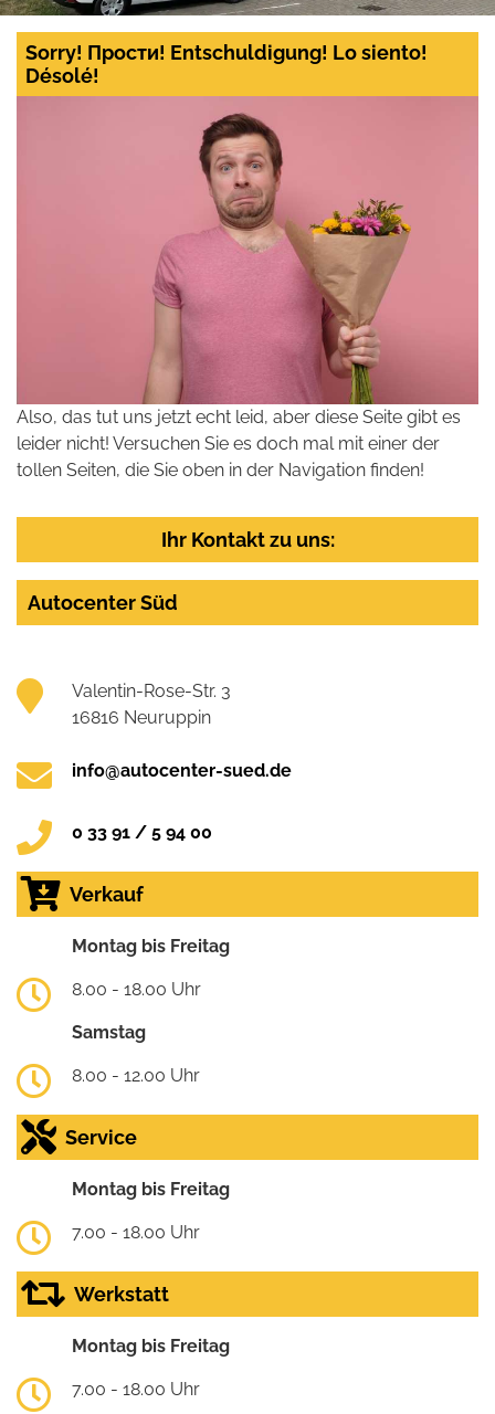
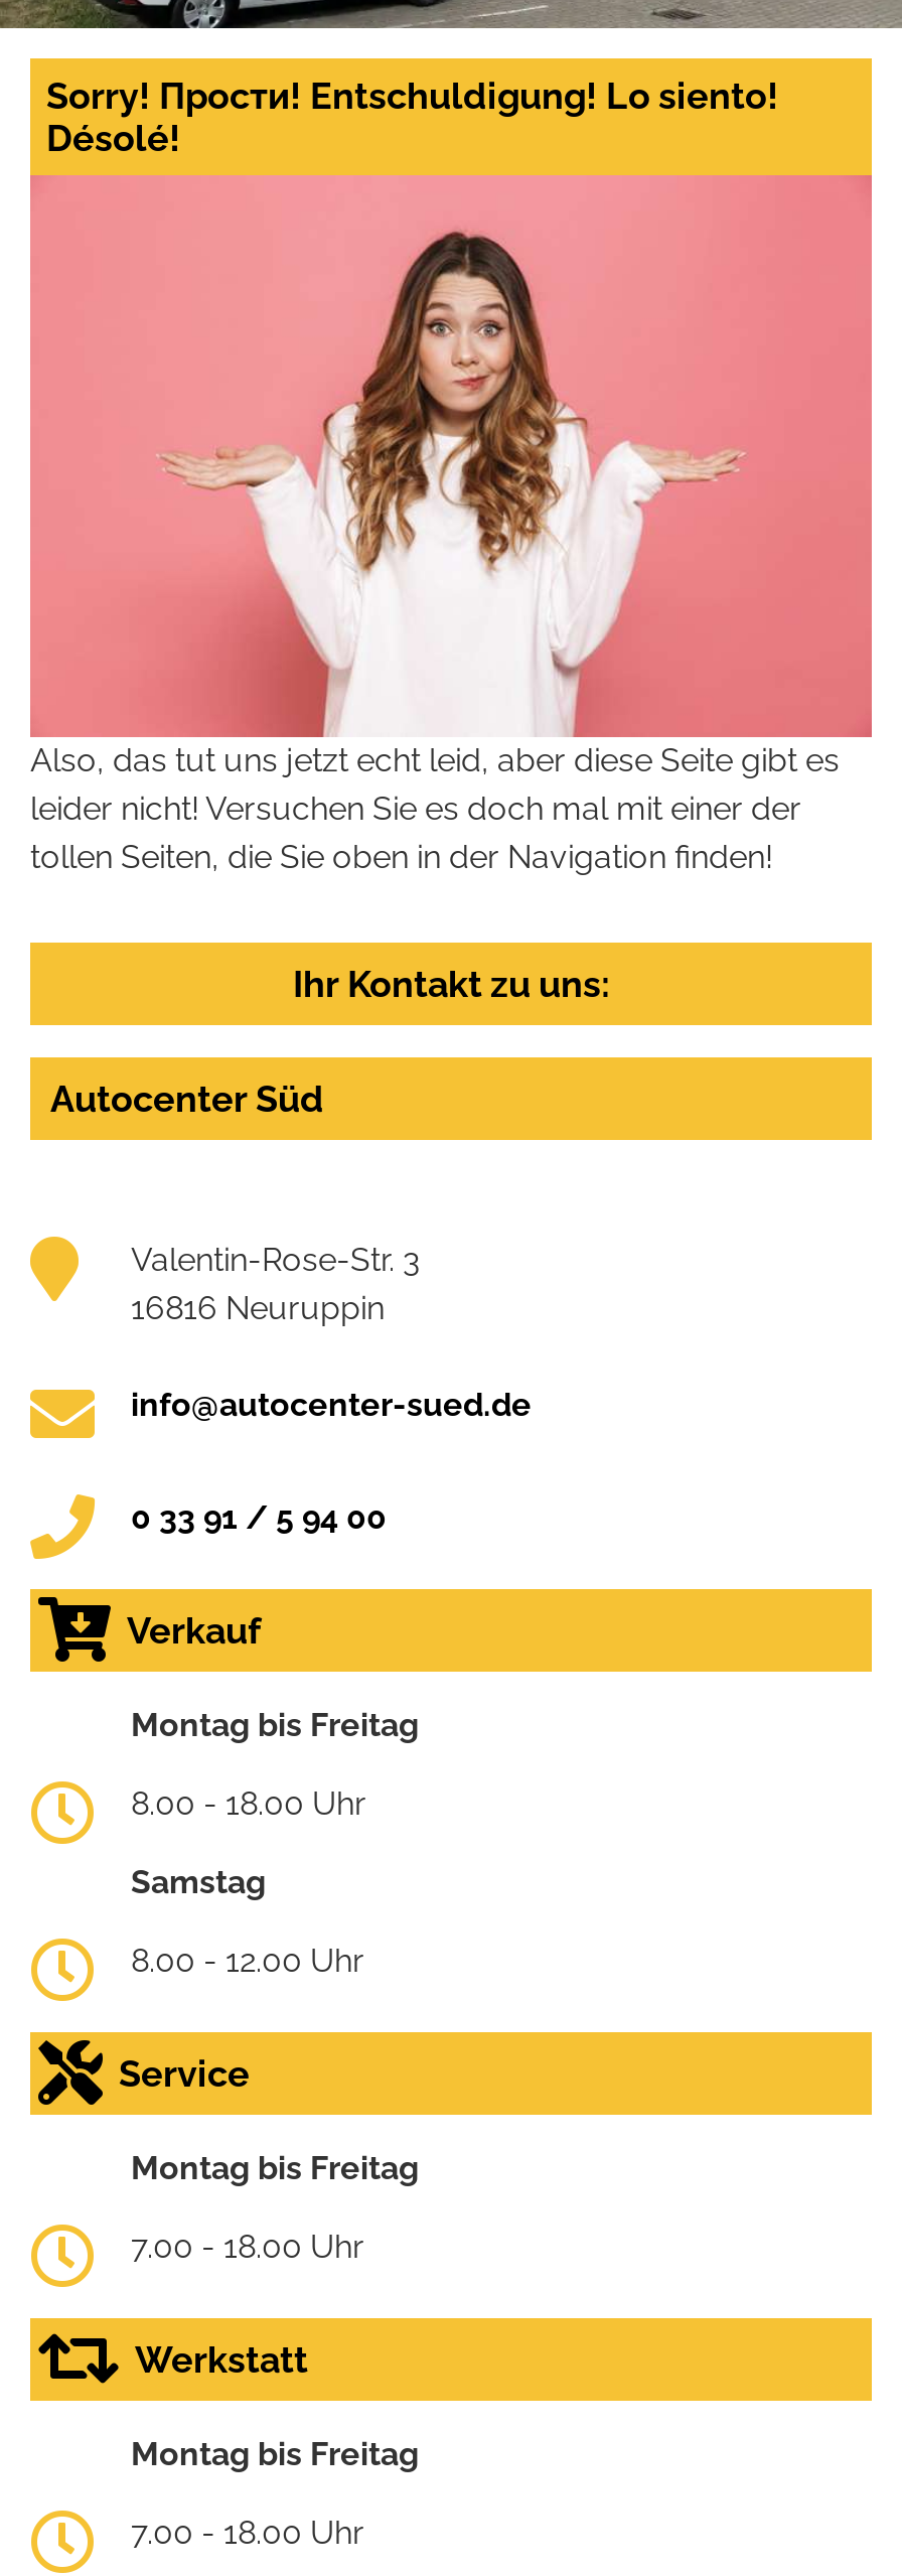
[17,96,477,404] [image] -> [30,175,870,737] [image]

